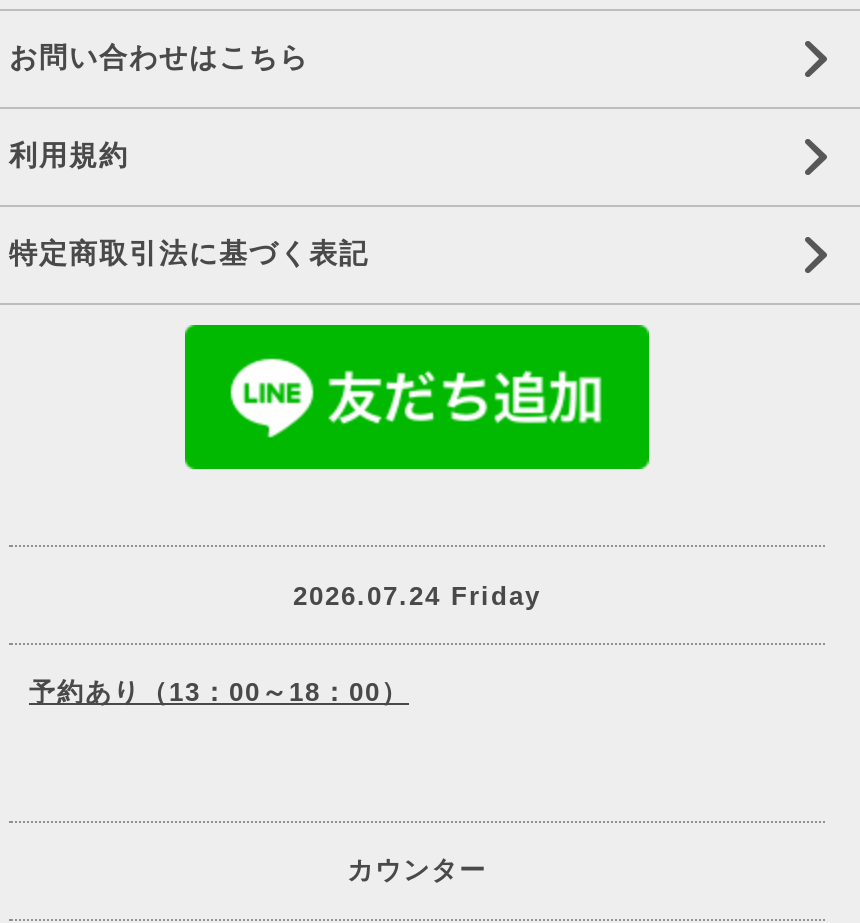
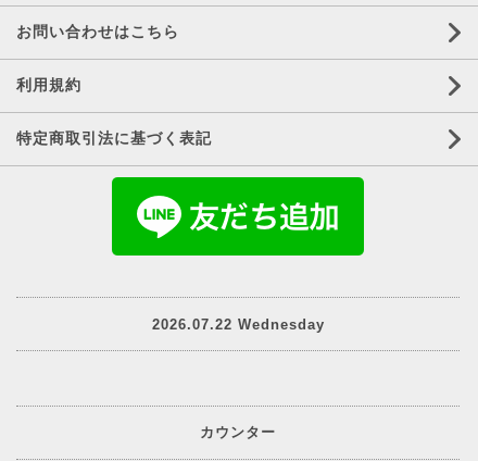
[29,580,541,707] 2026.07.24 Friday | 予約あり（13：00～18：00） -> [152,316,324,332] 2026.07.22 Wednesday

